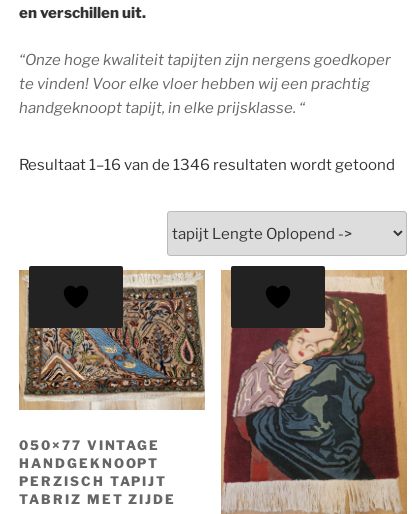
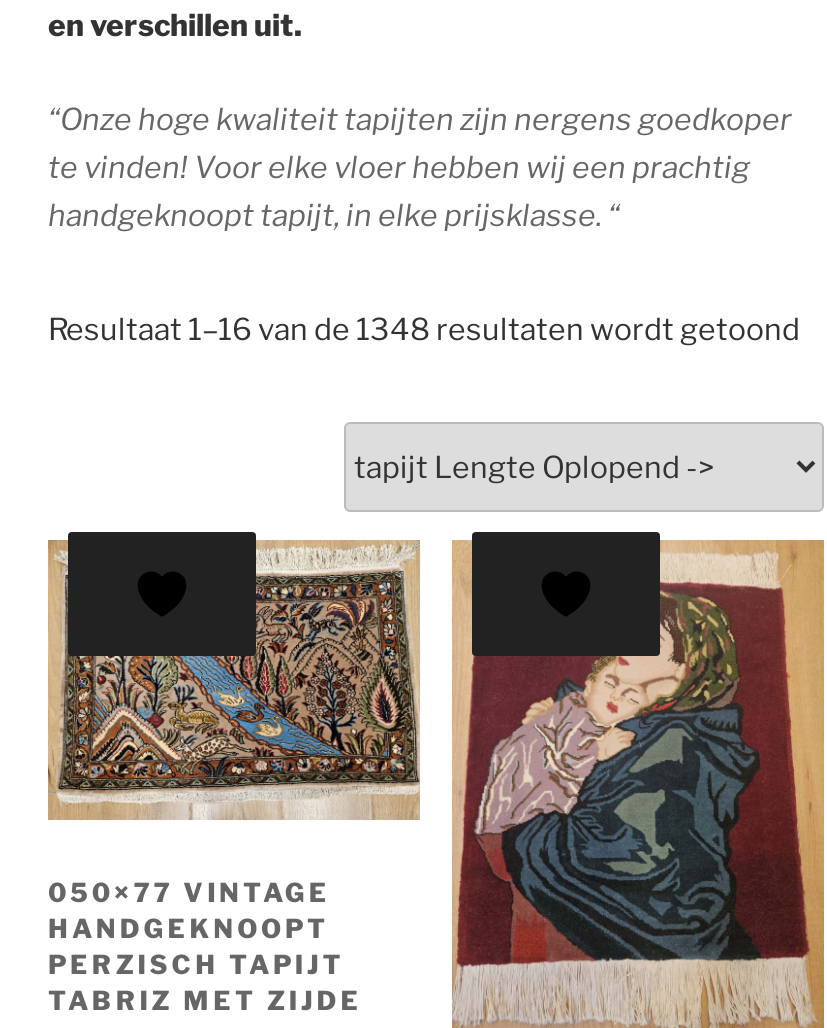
[19,156,395,174] Resultaat 1–16 van de 1346 resultaten wordt getoond -> [48,312,800,348] Resultaat 1–16 van de 1348 resultaten wordt getoond

